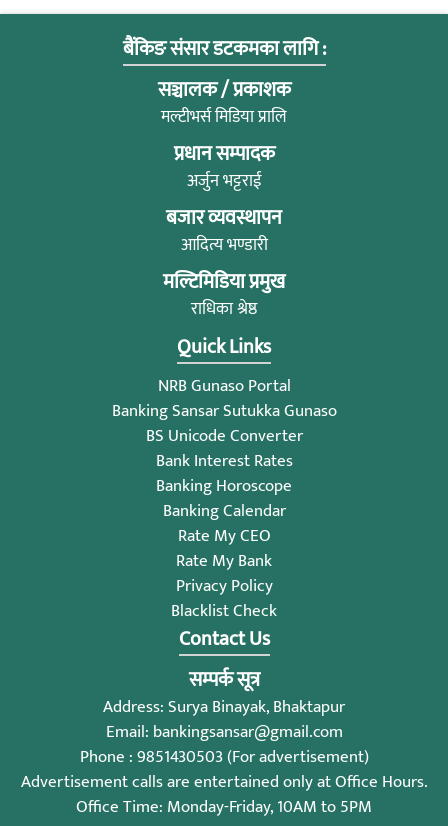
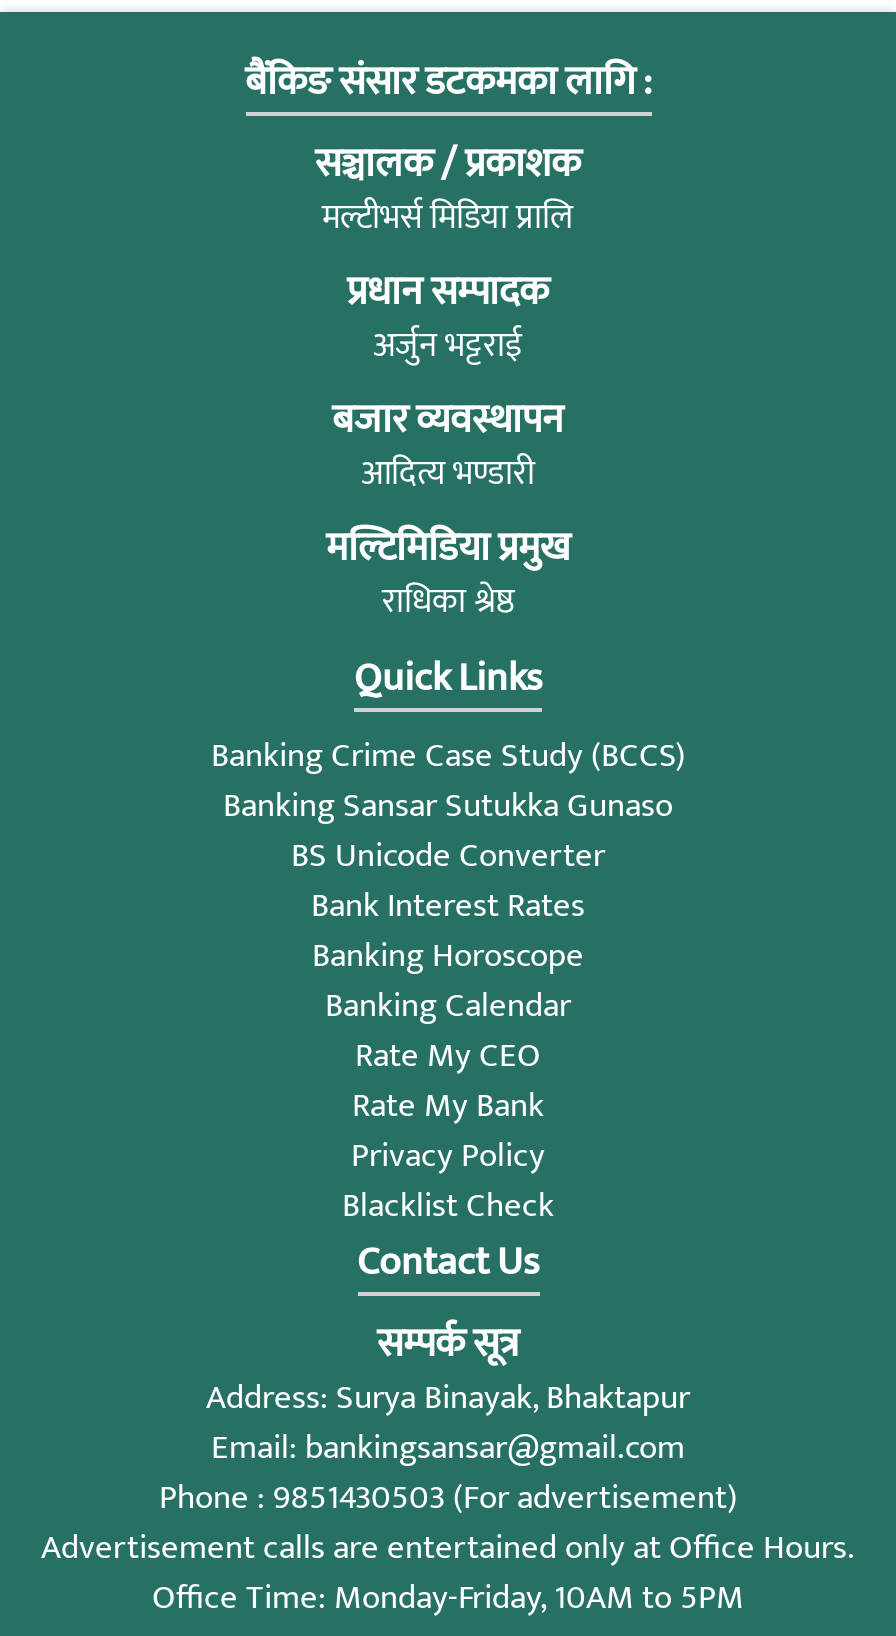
[157,372,290,400] NRB Gunaso Portal -> [211,728,685,784] Banking Crime Case Study (BCCS)

